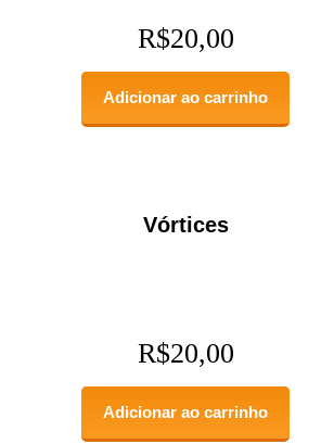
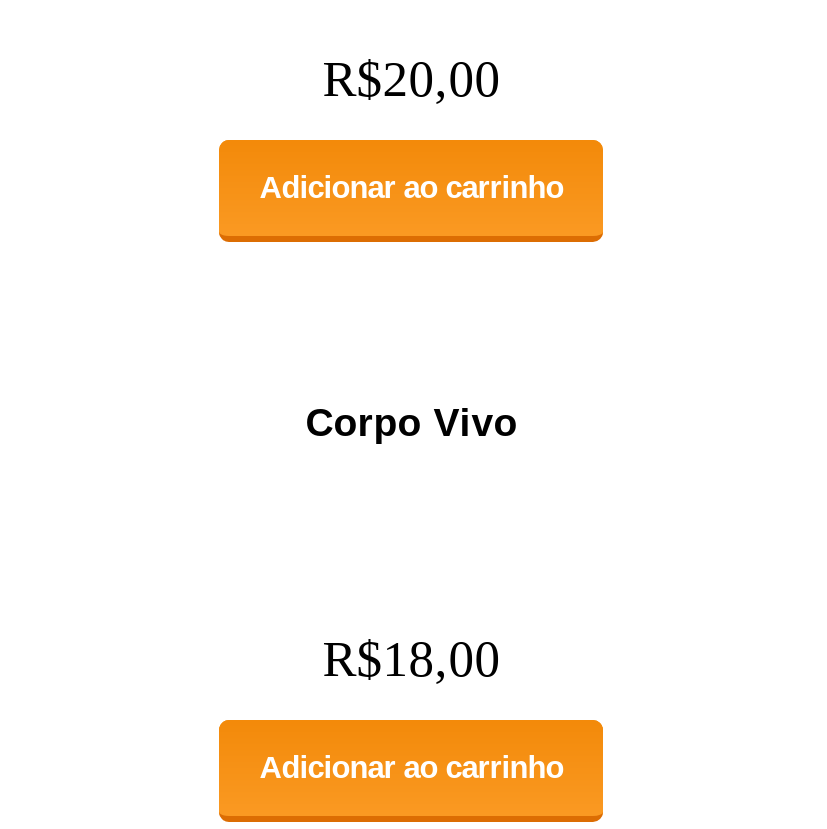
[143,213,228,237] Vórtices -> [305,400,517,444] Corpo Vivo
[137,338,234,369] R$20,00 -> [322,630,500,688] R$18,00

